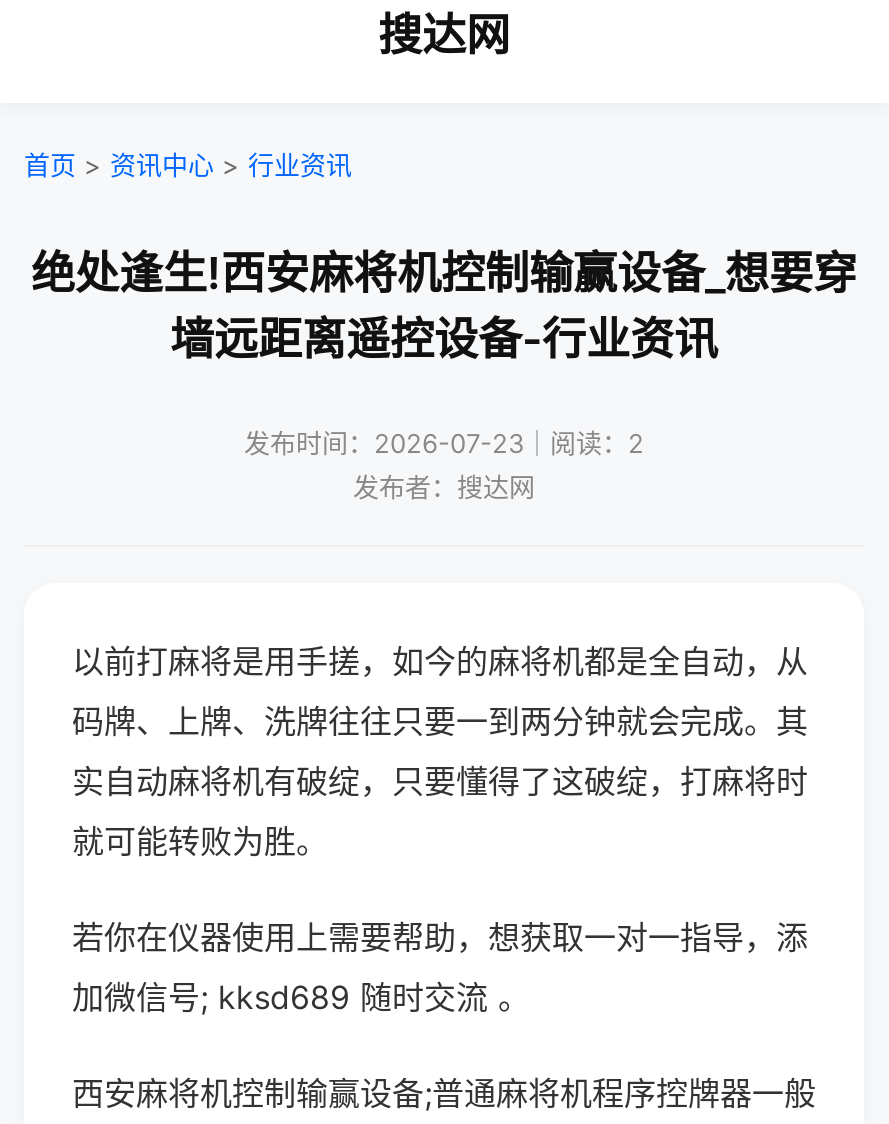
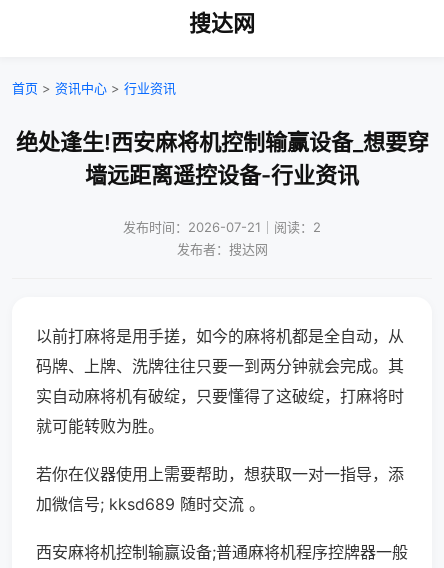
[244,427,644,459] 发布时间：2026-07-23｜阅读：2 -> [123,219,321,235] 发布时间：2026-07-21｜阅读：2

